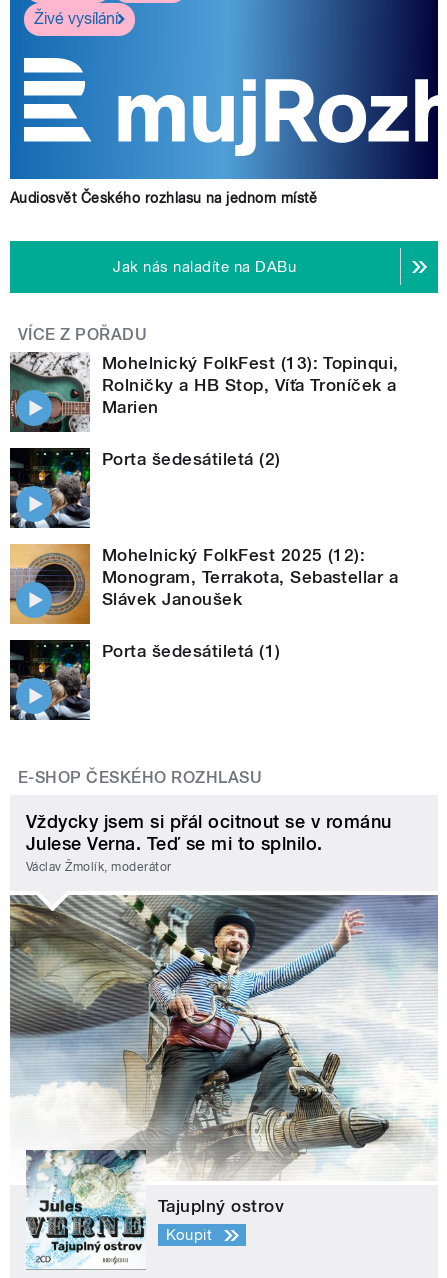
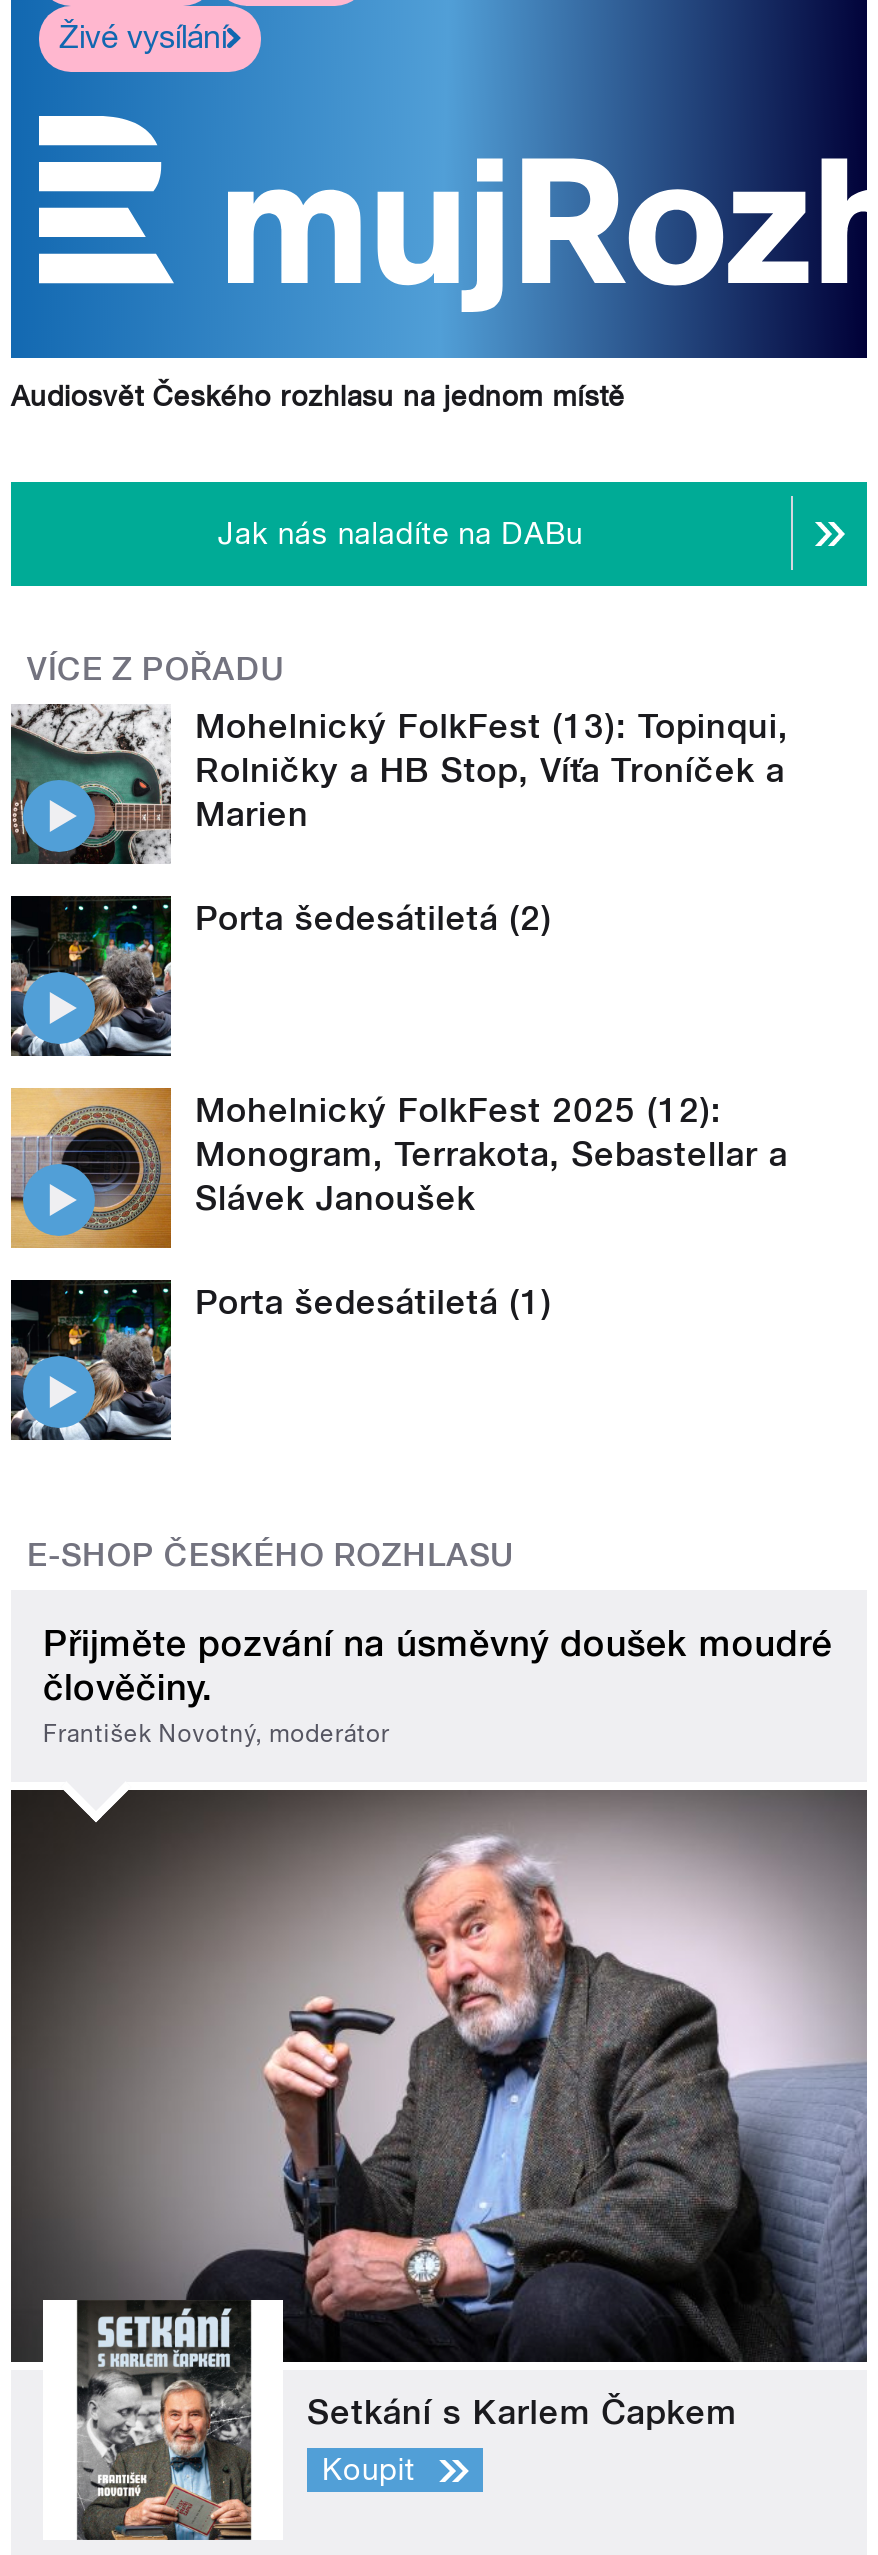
[26,811,392,874] Vždycky jsem si přál ocitnout se v románu | Julese Verna. Teď se mi to splnilo. | Václav Žmolík, moderátor -> [43,1621,832,1748] Přijměte pozvání na úsměvný doušek moudré | člověčiny. | František Novotný, moderátor
[9,895,438,1270] [image] | Tajuplný ostrov -> [9,1788,869,2542] [image] | Setkání s Karlem Čapkem

